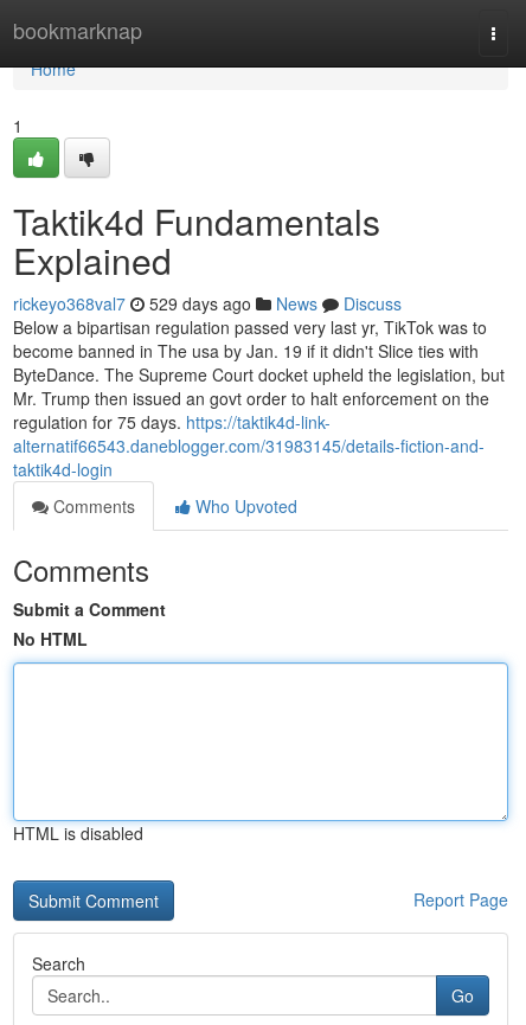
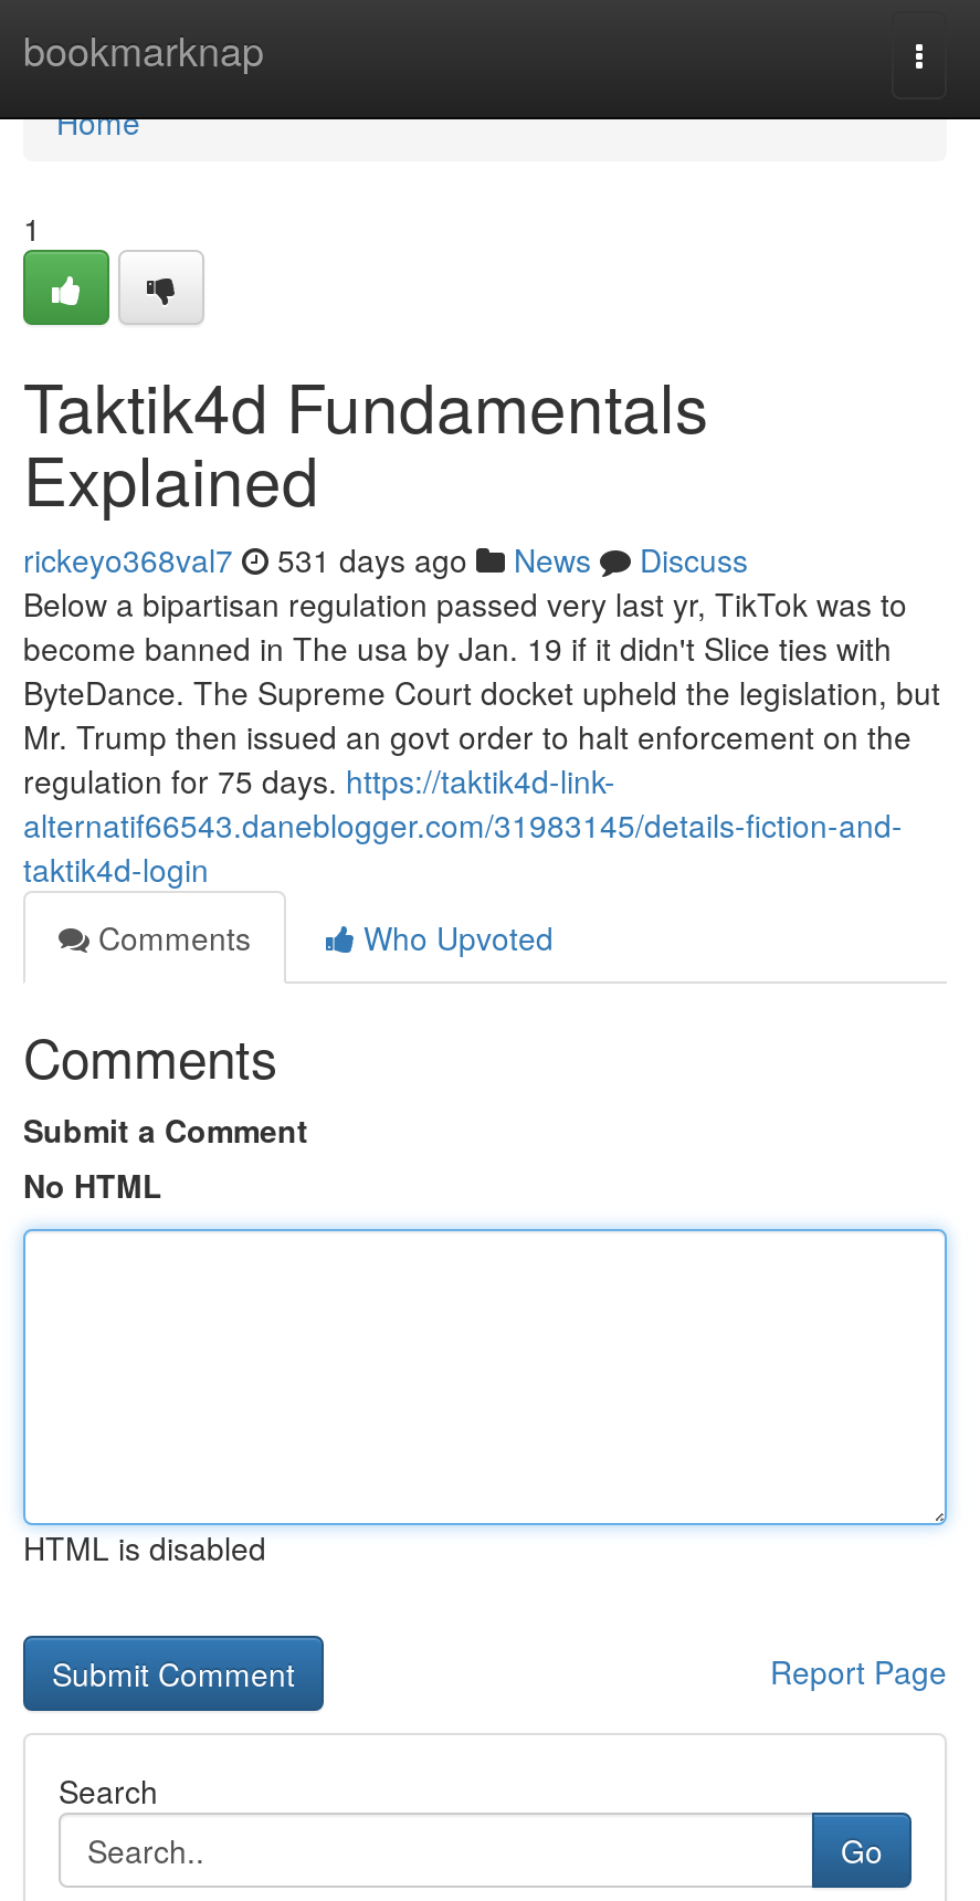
[13,292,402,315] rickeyo368val7 529 days ago News Discuss -> [23,537,748,581] rickeyo368val7 531 days ago News Discuss

